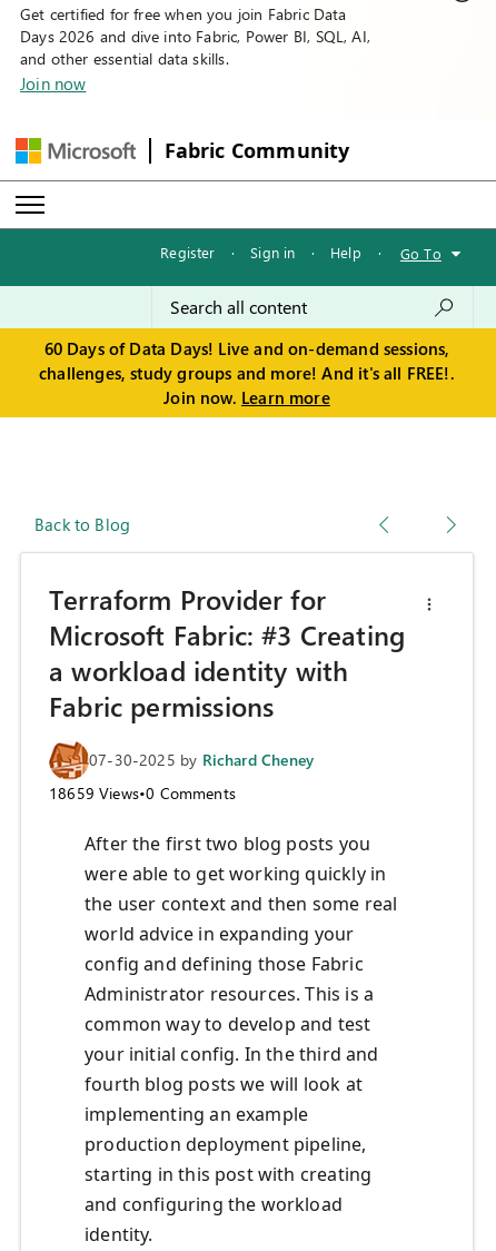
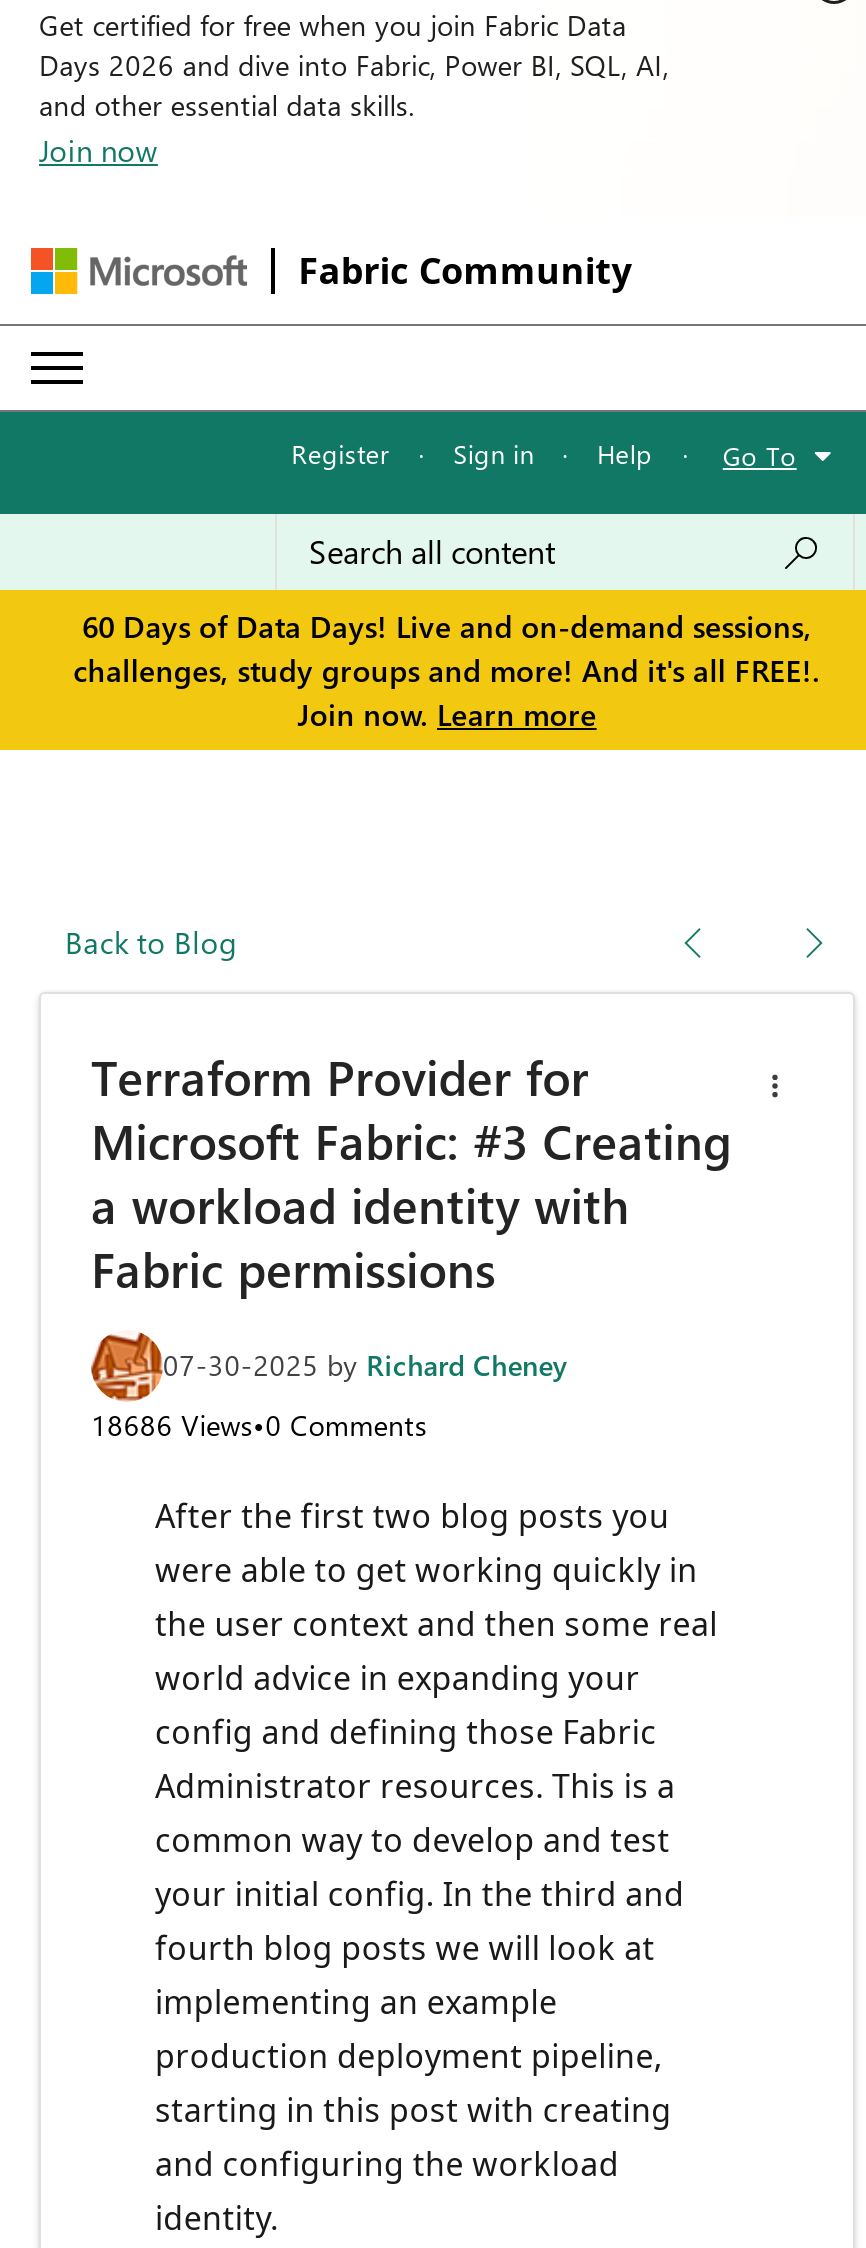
[49,783,236,804] 18659 Views•0 Comments -> [91,1407,427,1445] 18686 Views•0 Comments

